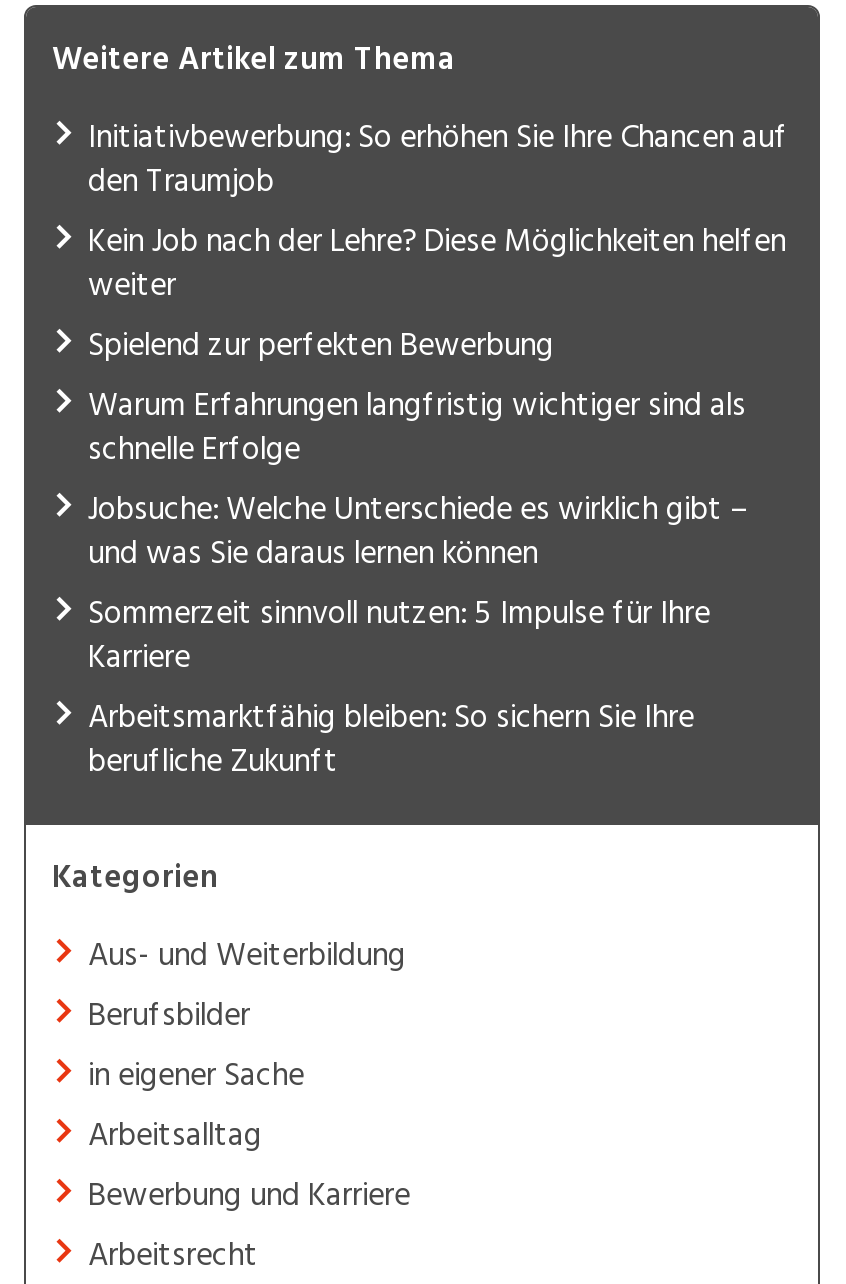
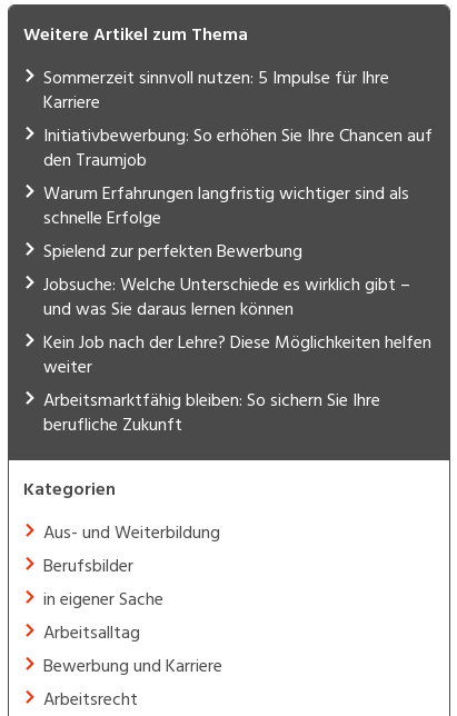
moved [88,111,788,579] -> [43,122,433,382]: Initiativbewerbung: So erhöhen Sie Ihre Chancen auf | den Traumjob | Warum Erfahrungen langfristig wichtiger sind als | ... | Kein Job nach der Lehre? Diese Möglichkeiten helfen | weiter
moved [88,587,710,683] -> [43,64,389,117]: Sommerzeit sinnvoll nutzen: 5 Impulse für Ihre | Karriere

